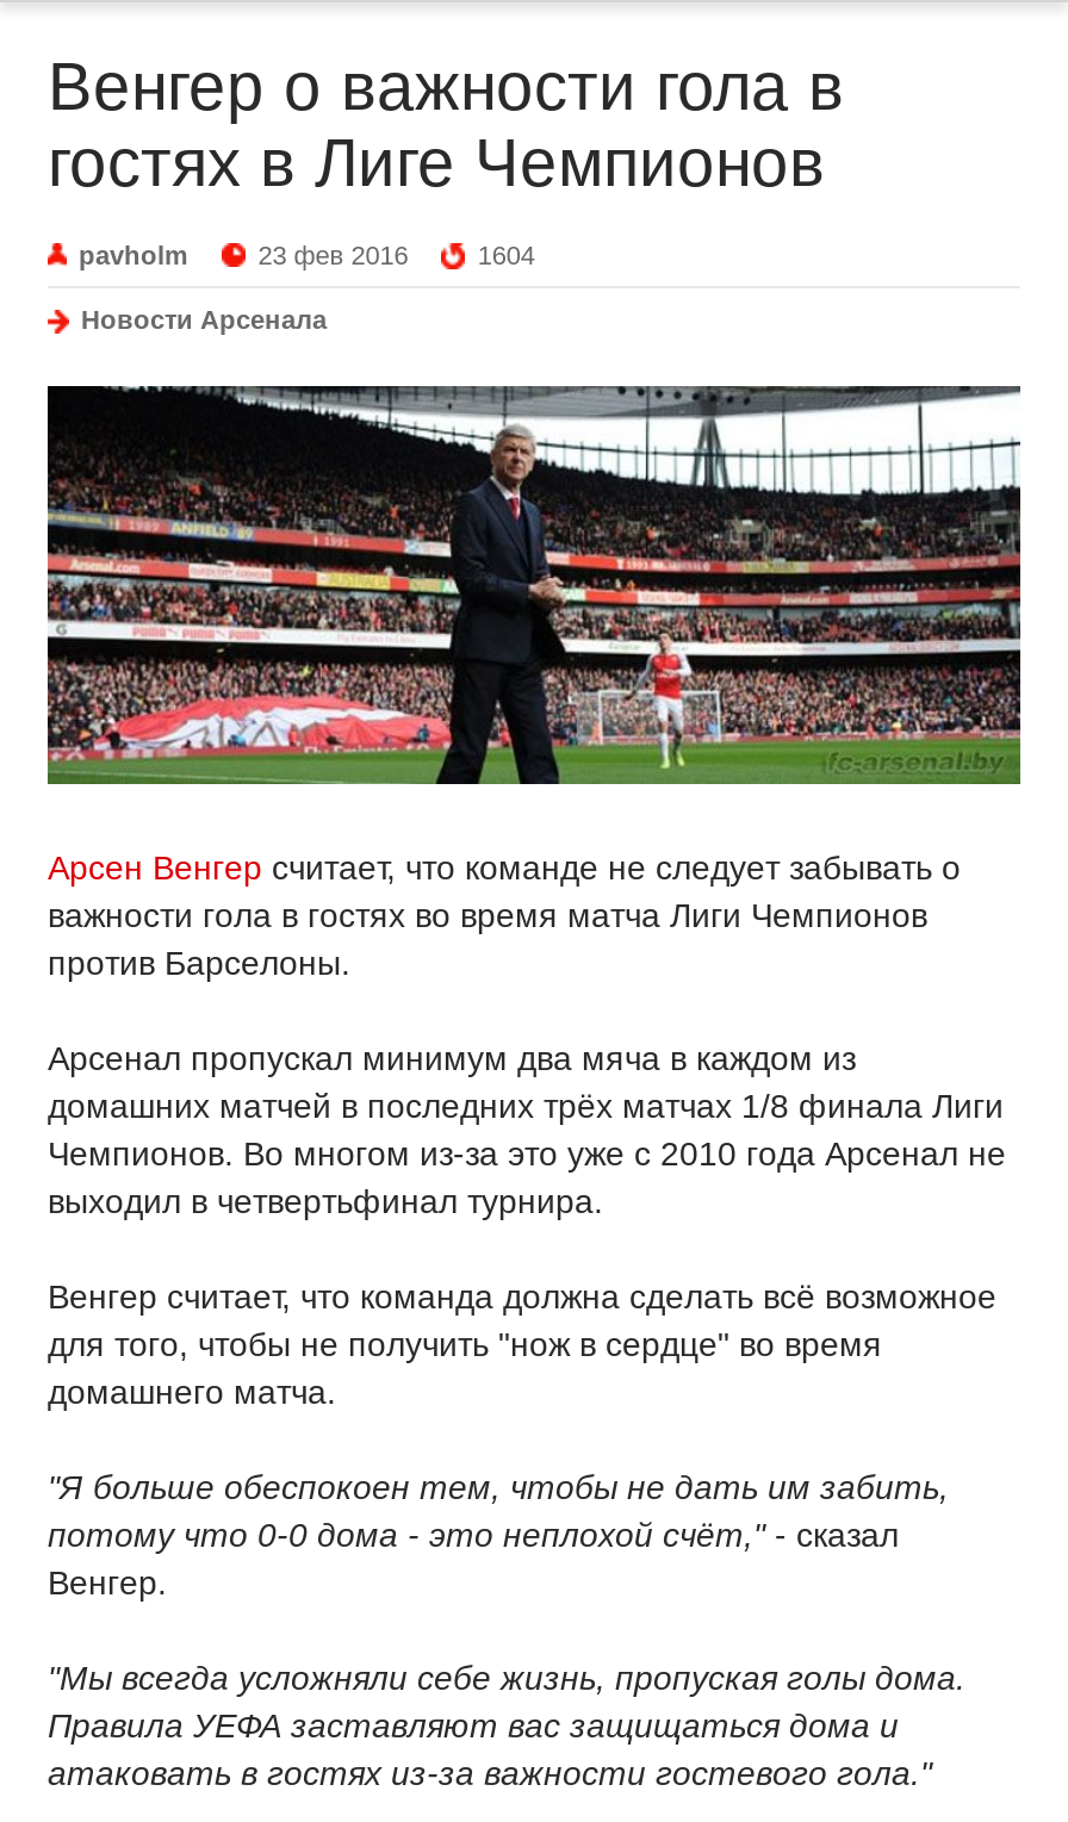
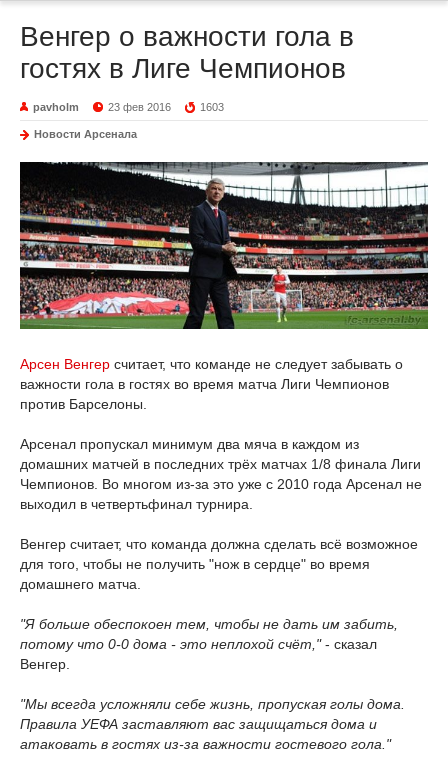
[478,241,535,269] 1604 -> [200,101,224,113] 1603

